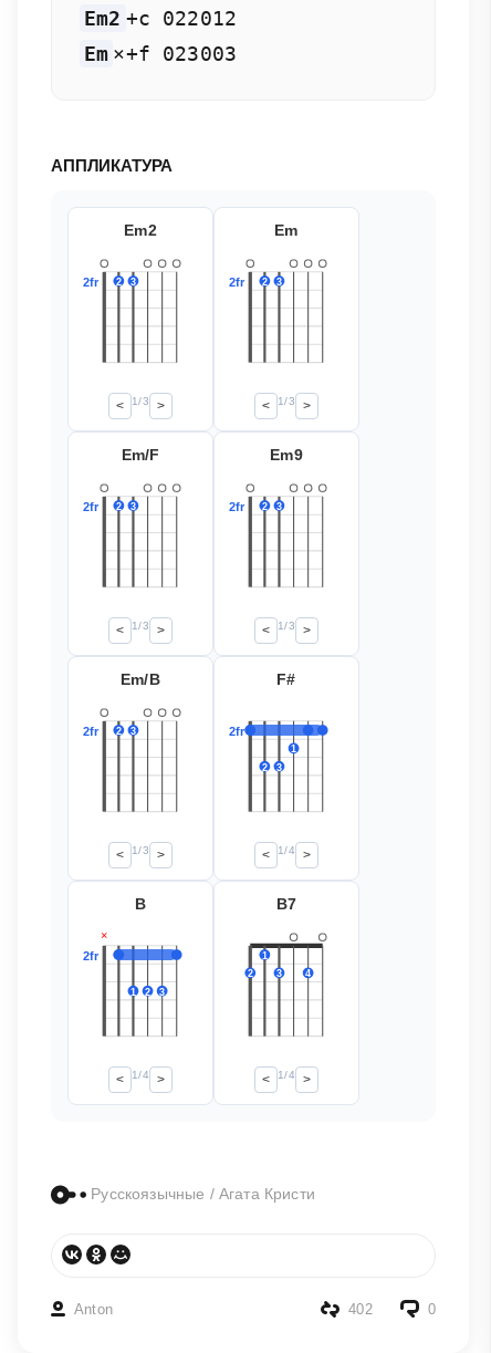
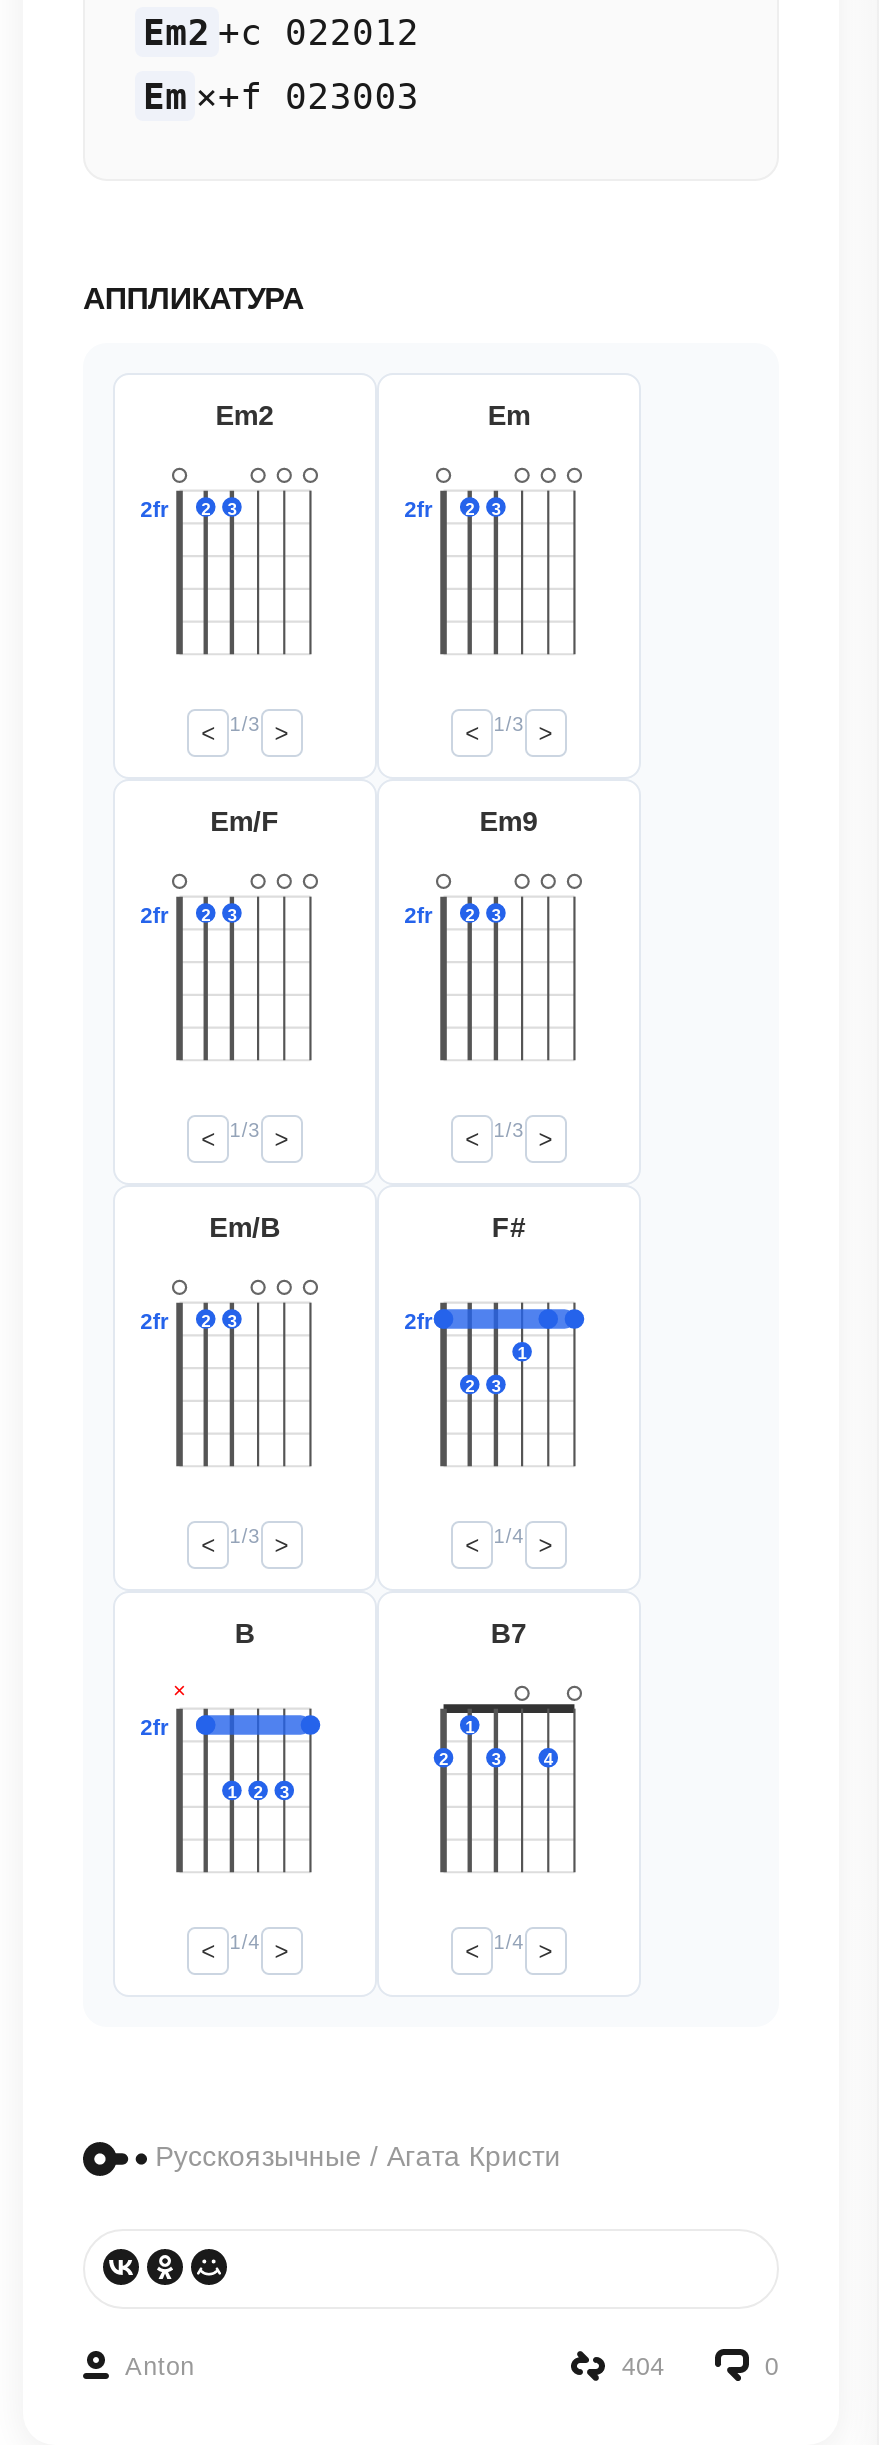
[349,1302,372,1318] 402 -> [622,2353,665,2381] 404

